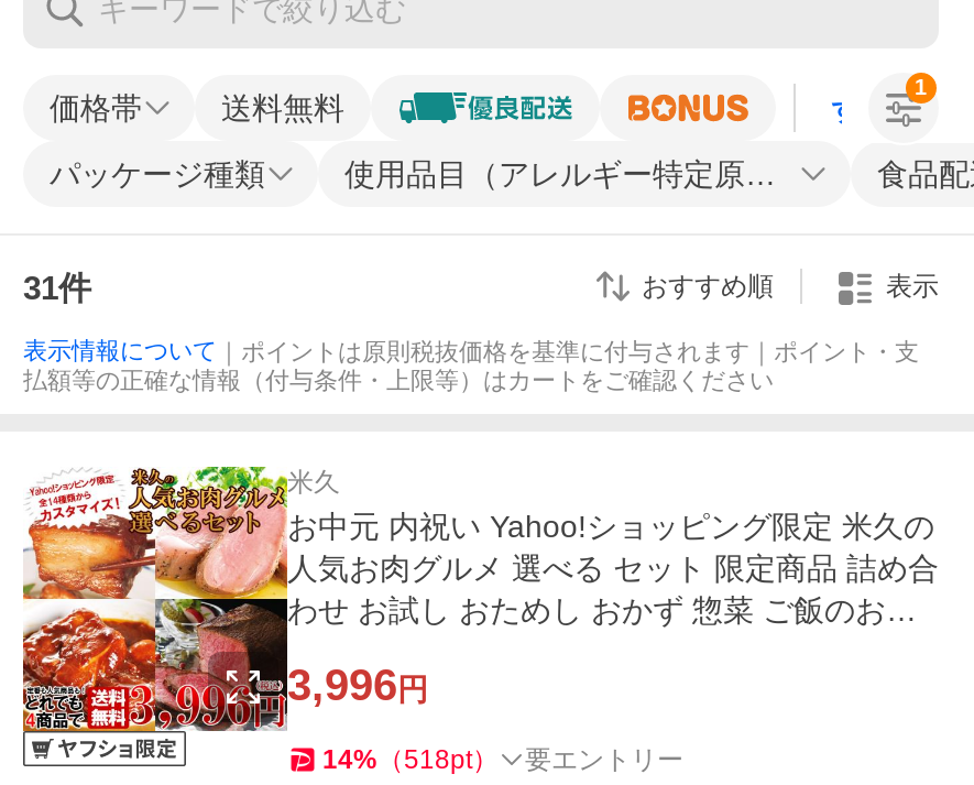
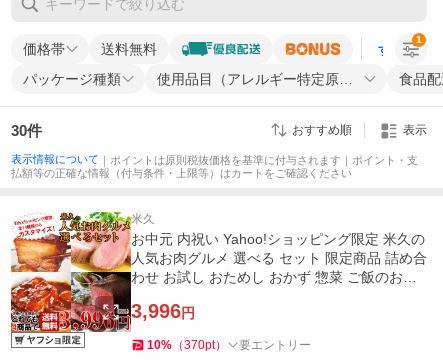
[23,270,91,307] 31件 -> [11,122,42,139] 30件
[322,744,683,775] 14%（518pt） 要エントリー -> [147,338,311,352] 10%（370pt） 要エントリー

